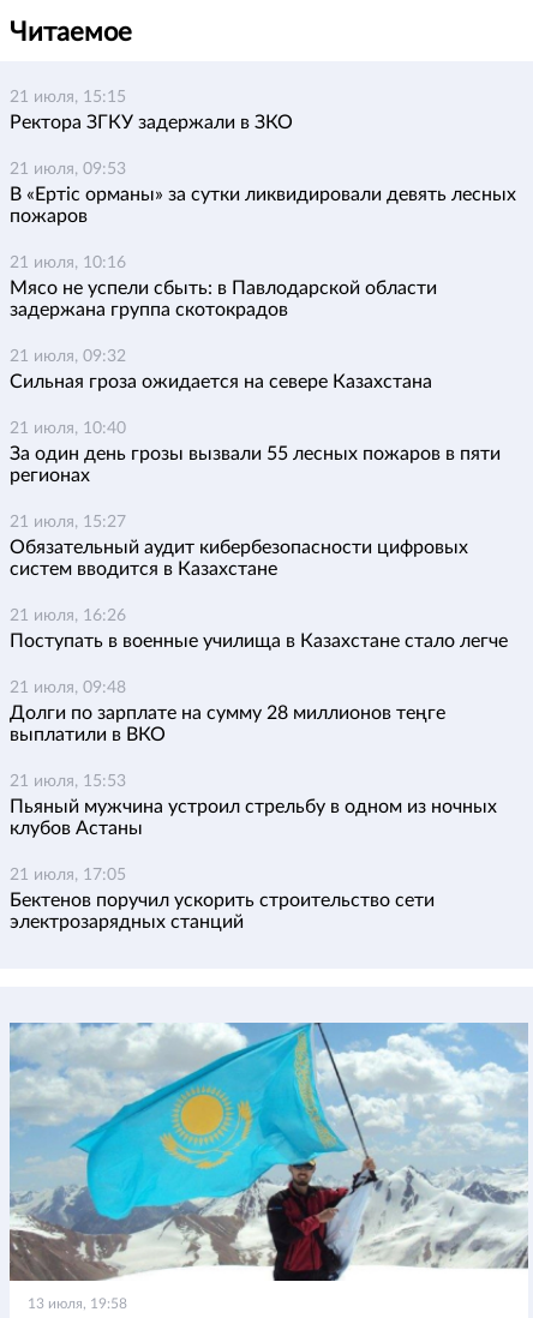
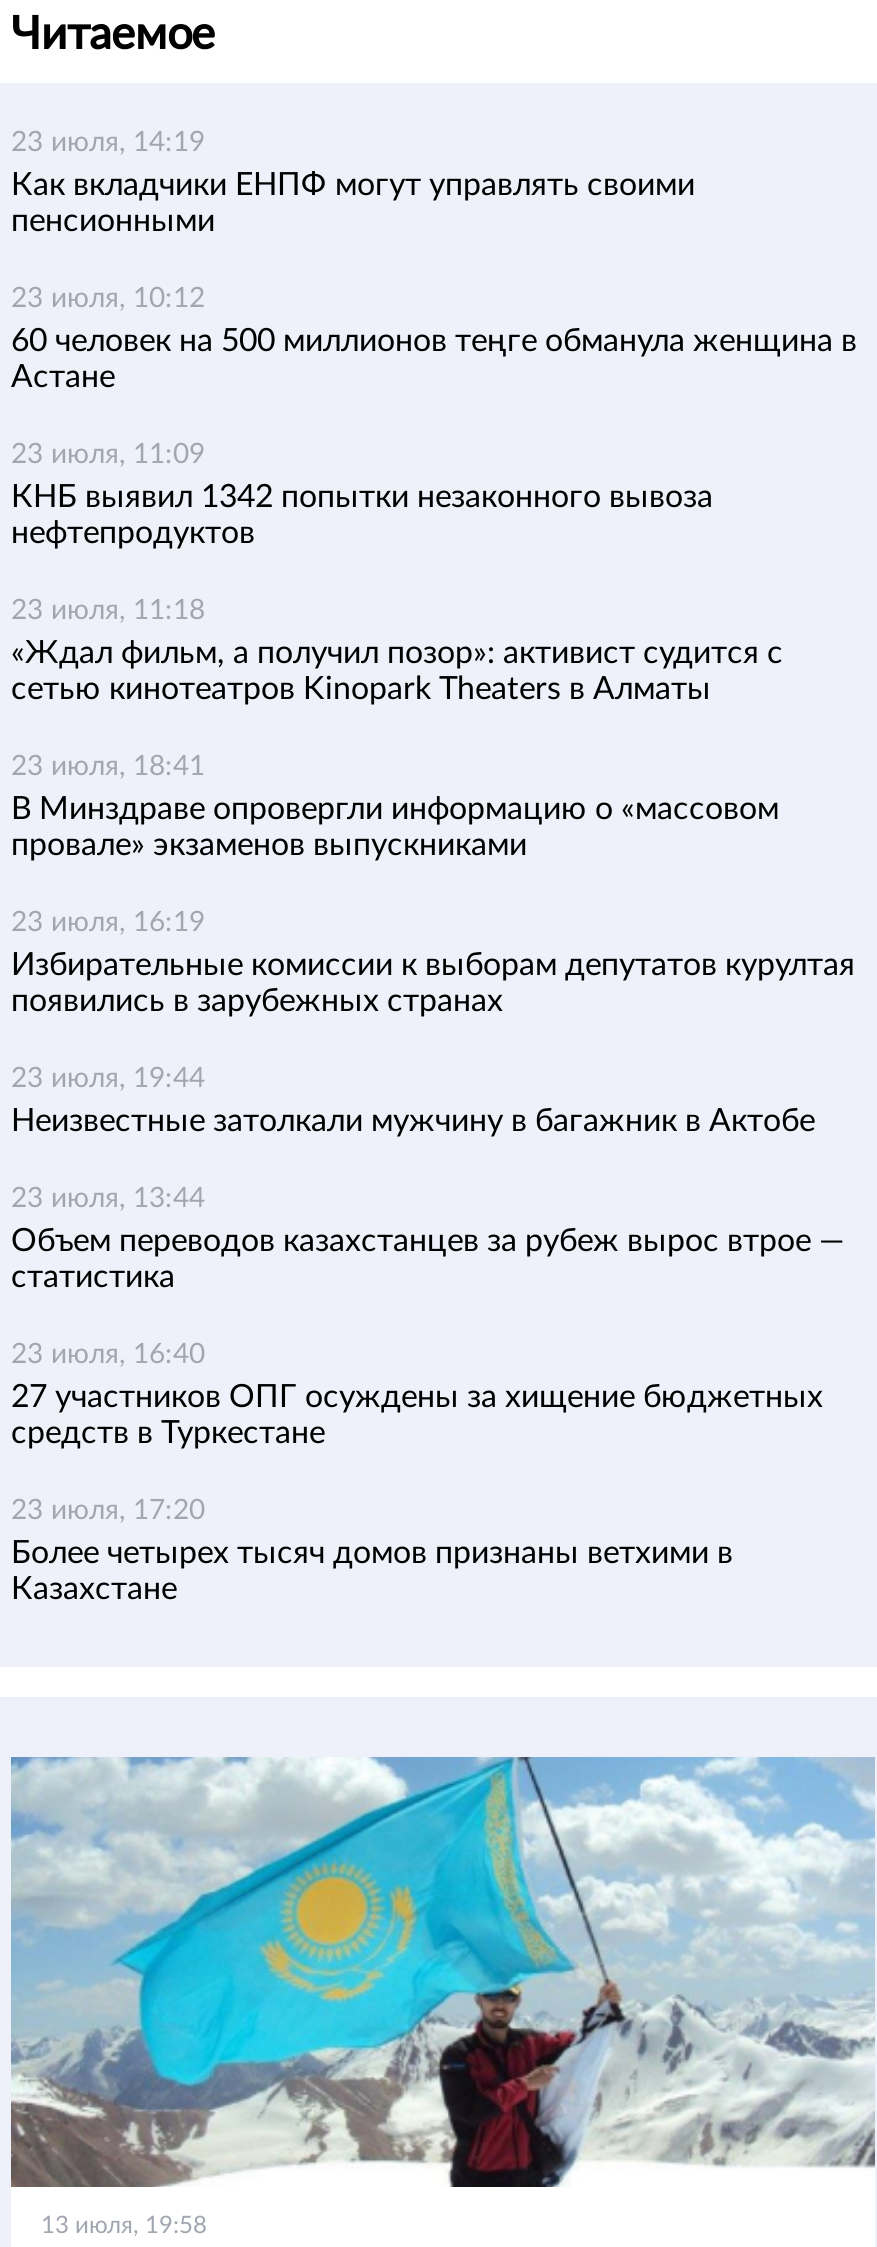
[10,89,293,132] 21 июля, 15:15 | Ректора ЗГКУ задержали в ЗКО -> [11,129,695,237] 23 июля, 14:19 | Как вкладчики ЕНПФ могут управлять своими | пенсионными
[10,161,516,226] 21 июля, 09:53 | В «Ертіс орманы» за сутки ликвидировали девять лесных | пожаров -> [11,285,857,393] 23 июля, 10:12 | 60 человек на 500 миллионов теңге обманула женщина в | Астане
[10,254,437,319] 21 июля, 10:16 | Мясо не успели сбыть: в Павлодарской области | задержана группа скотокрадов -> [11,441,713,549] 23 июля, 11:09 | КНБ выявил 1342 попытки незаконного вывоза | нефтепродуктов
[10,348,432,391] 21 июля, 09:32 | Сильная гроза ожидается на севере Казахстана -> [11,597,783,705] 23 июля, 11:18 | «Ждал фильм, а получил позор»: активист судится с | сетью кинотеатров Kinopark Theaters в Алматы
[10,420,501,485] 21 июля, 10:40 | За один день грозы вызвали 55 лесных пожаров в пяти | регионах -> [11,753,779,861] 23 июля, 18:41 | В Минздраве опровергли информацию о «массовом | провале» экзаменов выпускниками
[10,514,468,579] 21 июля, 15:27 | Обязательный аудит кибербезопасности цифровых | систем вводится в Казахстане -> [11,909,855,1017] 23 июля, 16:19 | Избирательные комиссии к выборам депутатов курултая | появились в зарубежных странах
[10,607,508,651] 21 июля, 16:26 | Поступать в военные училища в Казахстане стало легче -> [11,1065,815,1137] 23 июля, 19:44 | Неизвестные затолкали мужчину в багажник в Актобе
[10,679,445,744] 21 июля, 09:48 | Долги по зарплате на сумму 28 миллионов теңге | выплатили в ВКО -> [11,1185,845,1293] 23 июля, 13:44 | Объем переводов казахстанцев за рубеж вырос втрое — | статистика
[10,773,497,838] 21 июля, 15:53 | Пьяный мужчина устроил стрельбу в одном из ночных | клубов Астаны -> [11,1341,823,1449] 23 июля, 16:40 | 27 участников ОПГ осуждены за хищение бюджетных | средств в Туркестане
[10,867,435,931] 21 июля, 17:05 | Бектенов поручил ускорить строительство сети | электрозарядных станций -> [11,1497,733,1605] 23 июля, 17:20 | Более четырех тысяч домов признаны ветхими в | Казахстане

